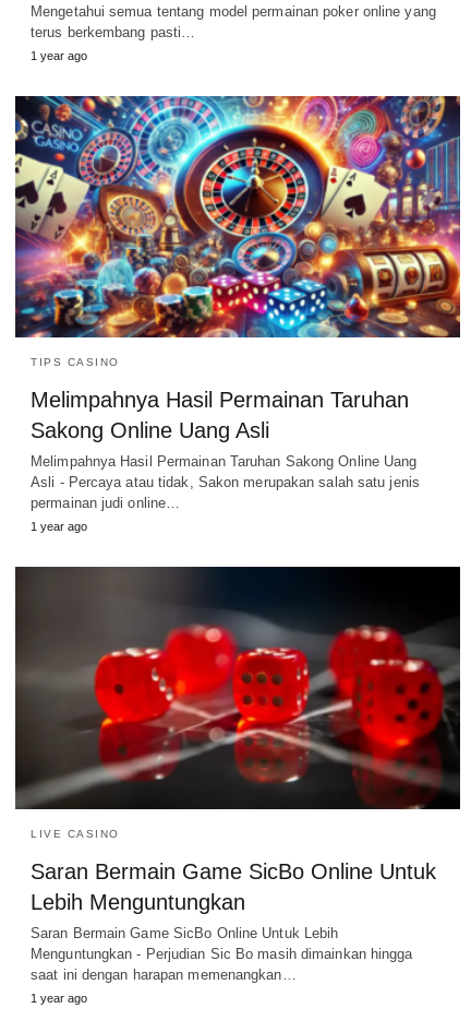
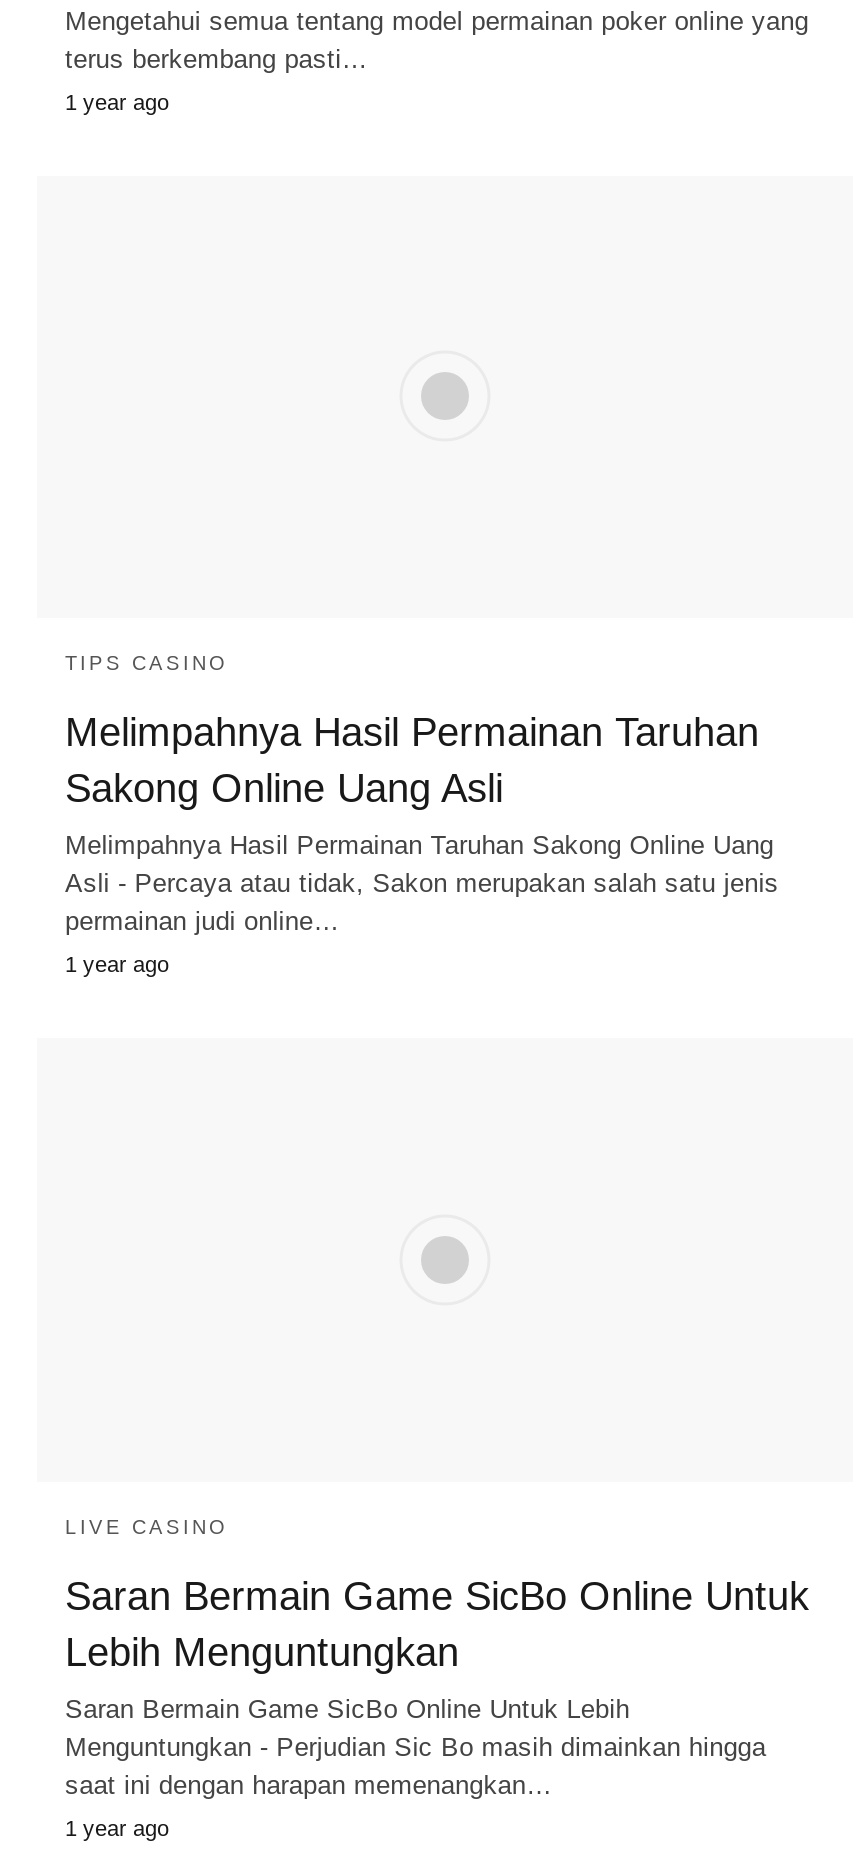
[14,95,461,339] [image] -> none
[14,566,461,810] [image] -> none

